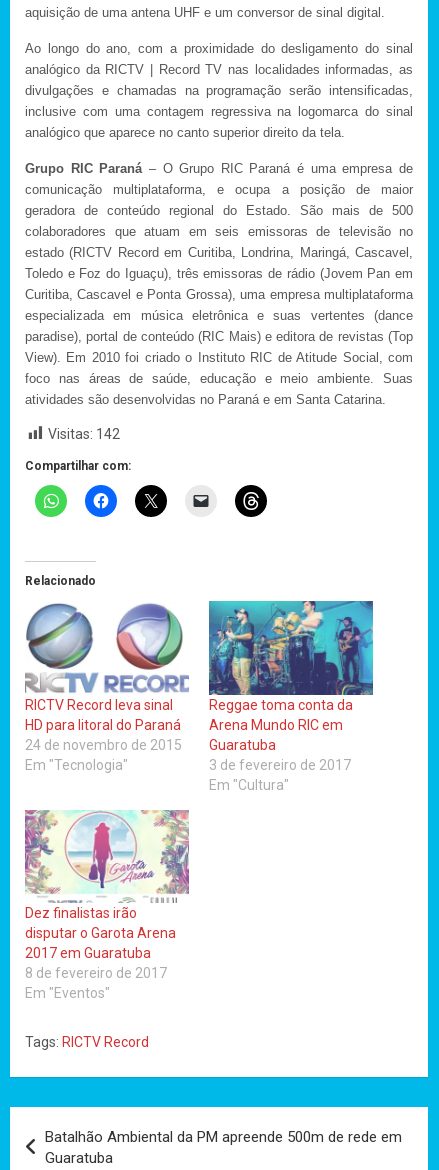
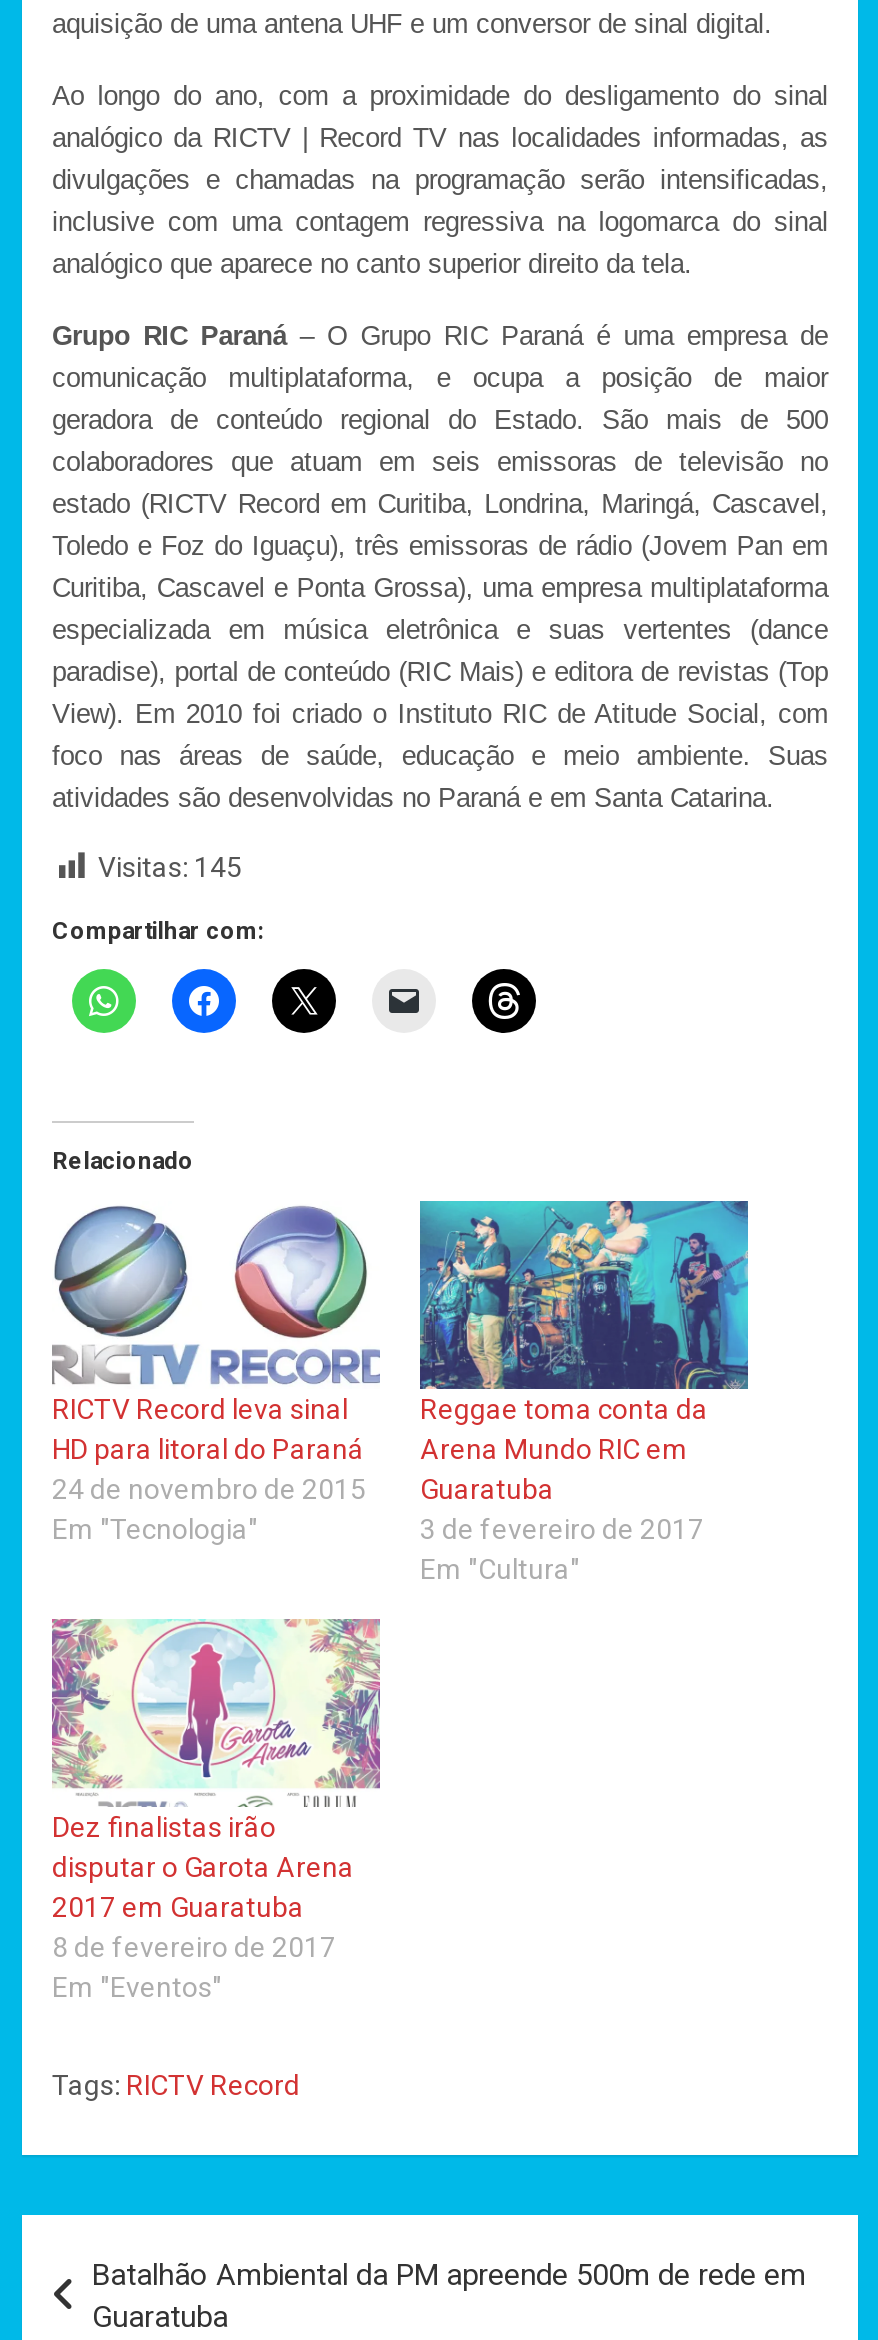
[48,426,120,442] Visitas: 142 -> [98,851,242,883] Visitas: 145

